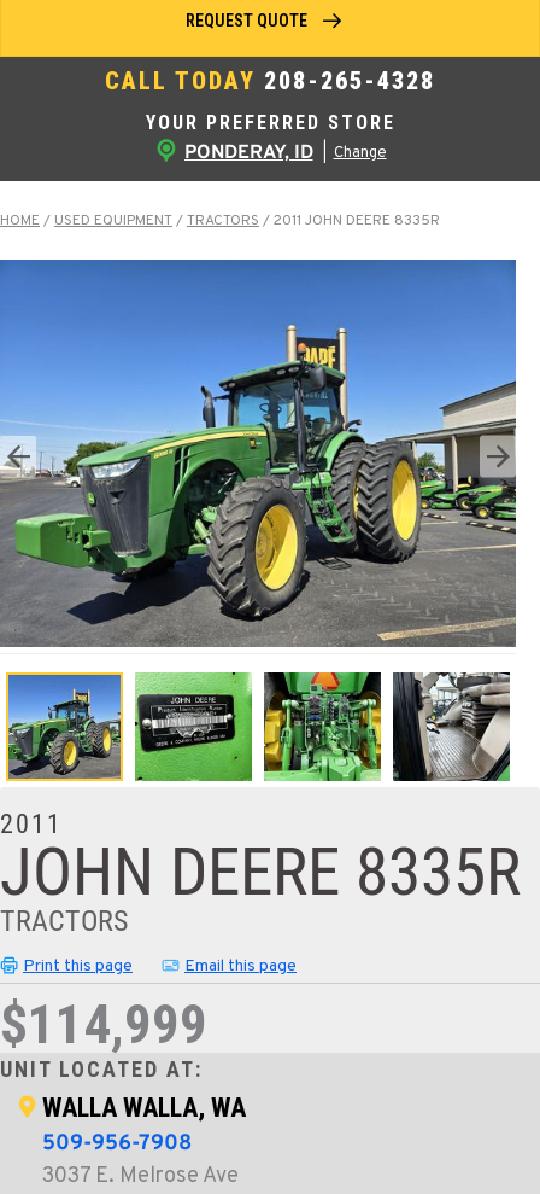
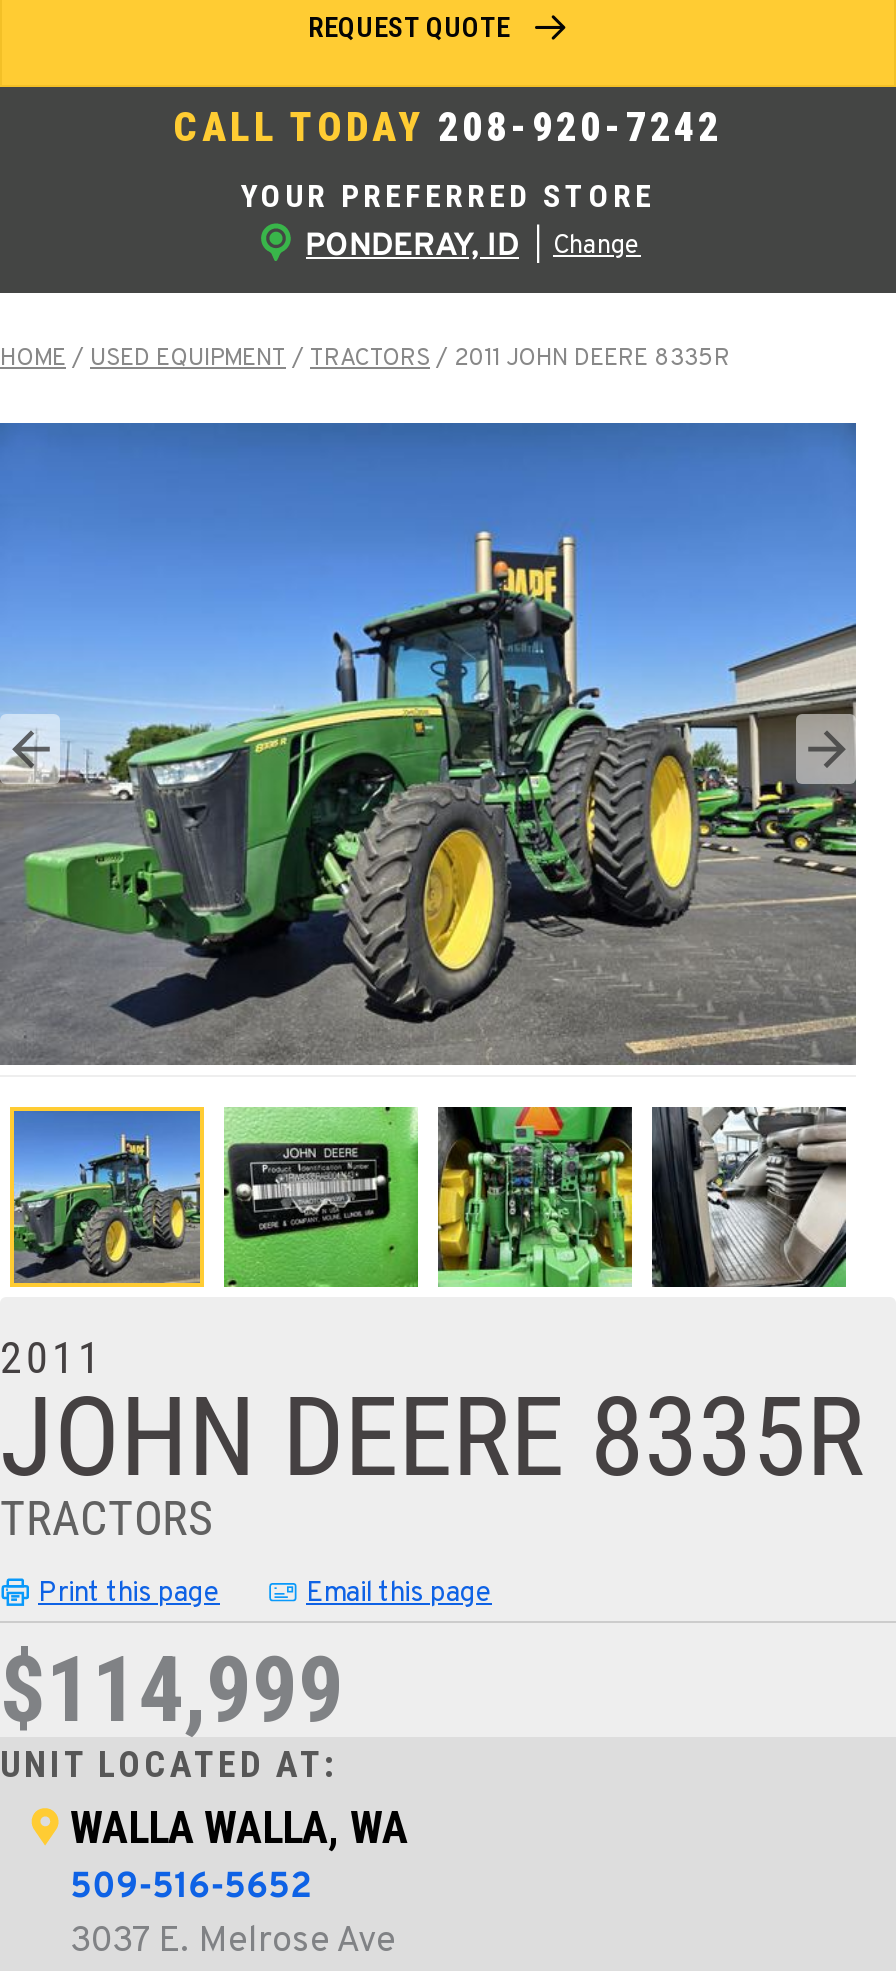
[105,66,435,95] CALL TODAY 208-265-4328 -> [174,102,722,150] CALL TODAY 208-920-7242
[42,1129,192,1157] 509-956-7908 -> [70,1864,312,1910] 509-516-5652

